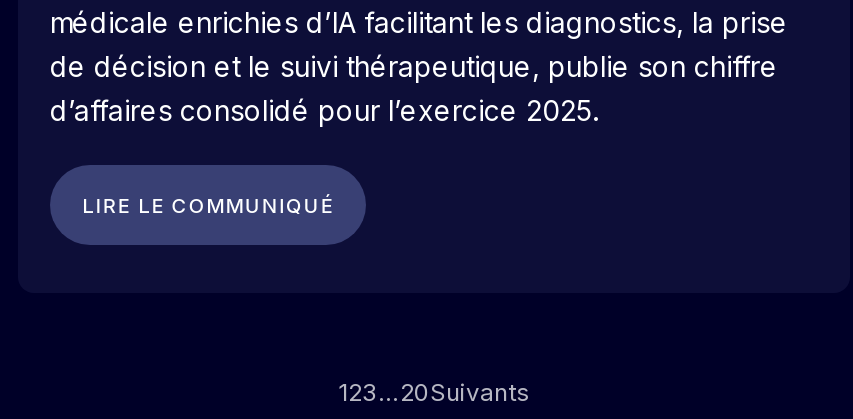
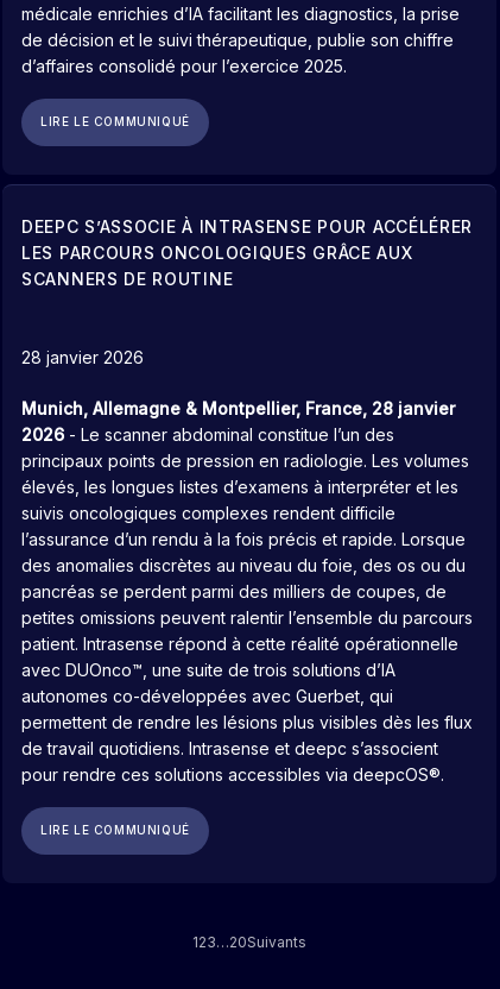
none -> [21,216,473,289] DEEPC S’ASSOCIE À INTRASENSE POUR ACCÉLÉRER | LES PARCOURS ONCOLOGIQUES GRÂCE AUX | SCANNERS DE ROUTINE
none -> [21,347,473,837] 28 janvier 2026 | Munich, Allemagne & Montpellier, France, 28 janvier | 2026 - Le scanner abdominal constitue l’un des | principaux points de pression en radiologie. Les volumes | élevés, les longues listes d’examens à interpréter et les | suivis oncologiques complexes rendent difficile | l’assurance d’un rendu à la fois précis et rapide. Lorsque | des anomalies discrètes au niveau du foie, des os ou du | pancréas se perdent parmi des milliers de coupes, de | petites omissions peuvent ralentir l’ensemble du parcours | patient. Intrasense répond à cette réalité opérationnelle | avec DUOnco™, une suite de trois solutions d’IA | autonomes co-développées avec Guerbet, qui | permettent de rendre les lésions plus visibles dès les flux | de travail quotidiens. Intrasense et deepc s’associent | pour rendre ces solutions accessibles via deepcOS®. | LIRE LE COMMUNIQUÉ

